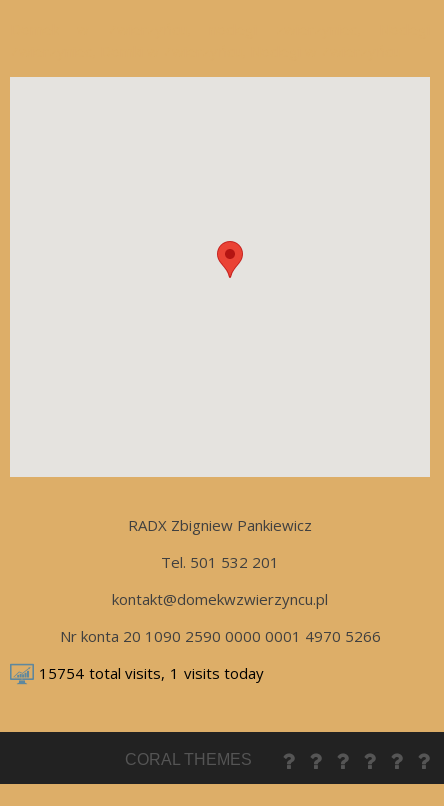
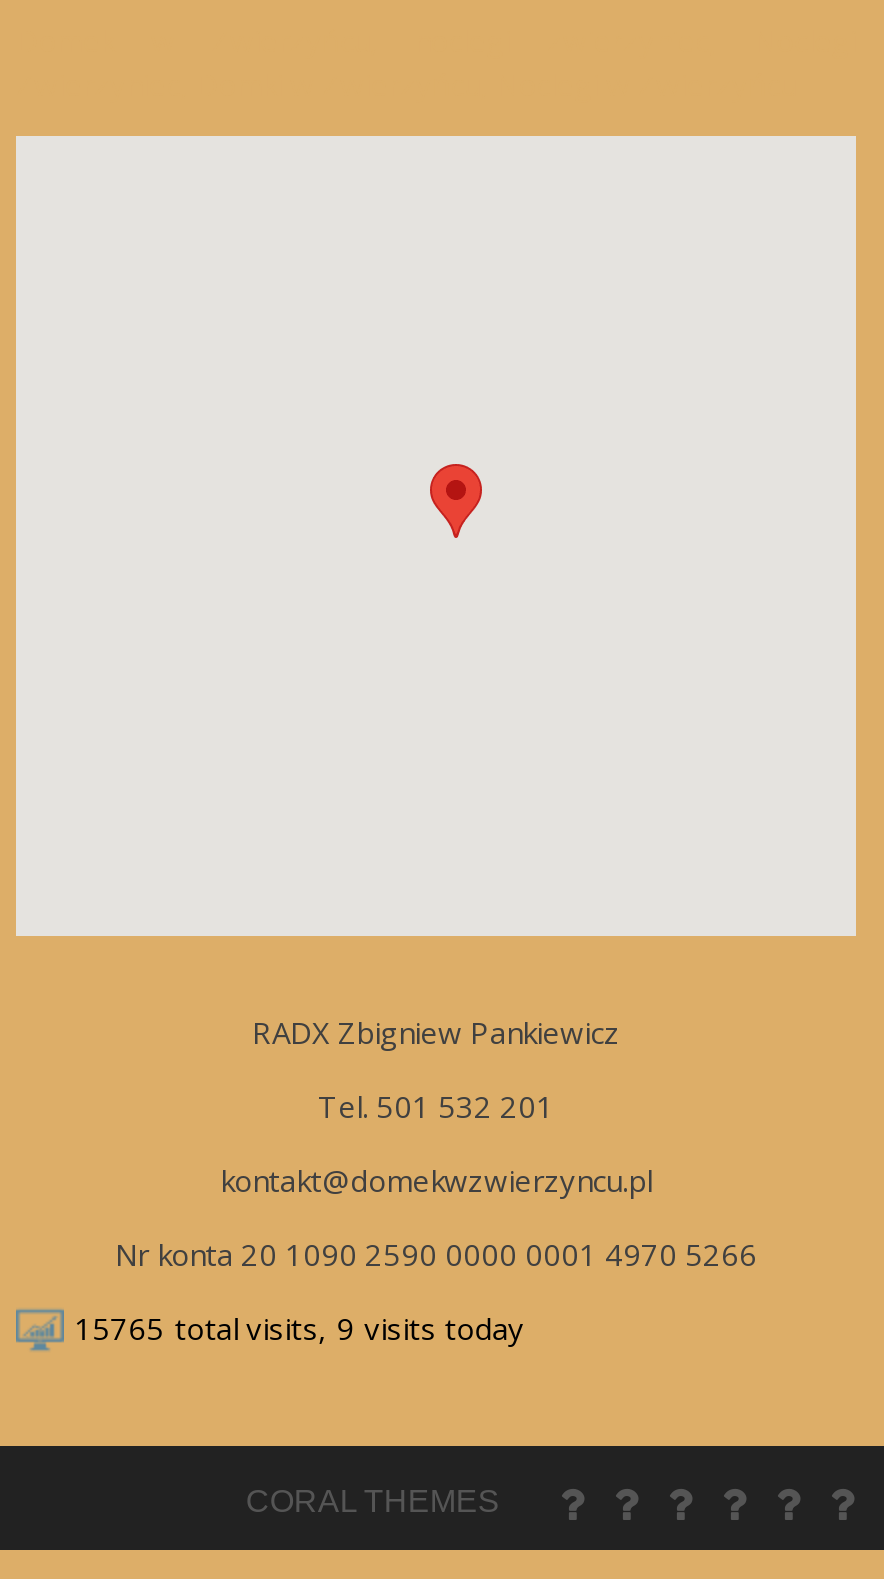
[39,662,264,682] 15754 total visits, 1 visits today -> [74,1307,524,1347] 15765 total visits, 9 visits today

